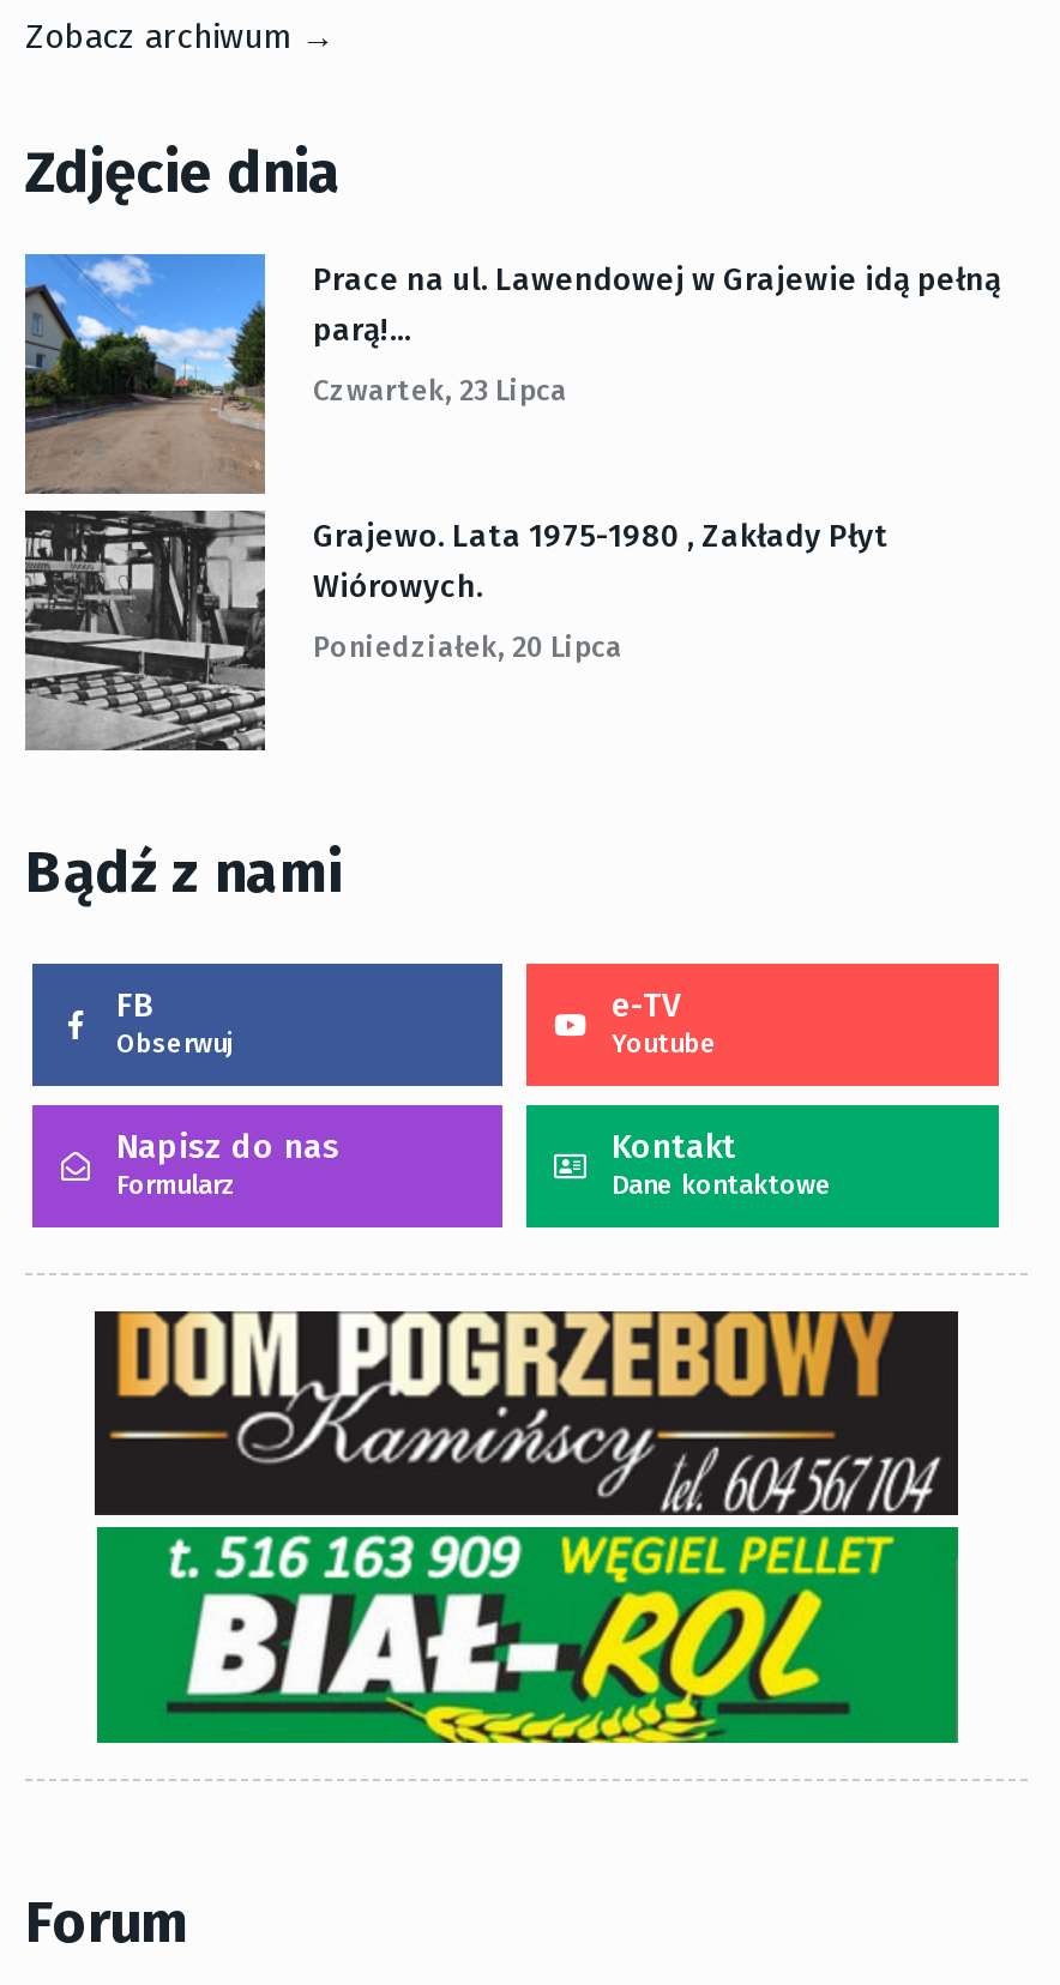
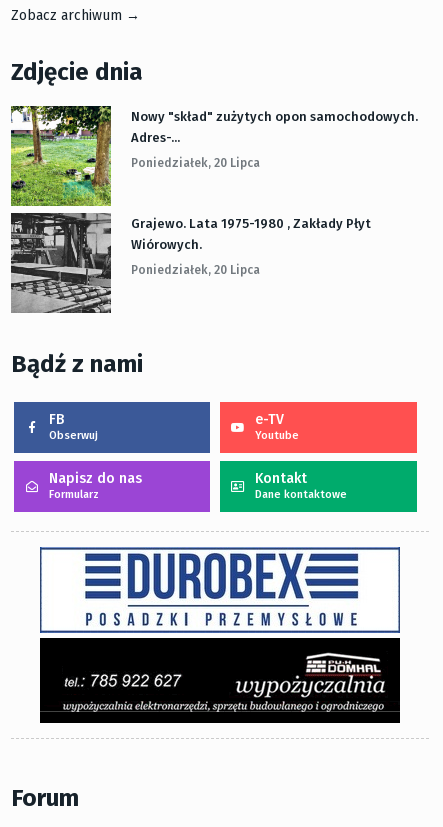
[23,252,1001,494] [image] | Prace na ul. Lawendowej w Grajewie idą pełną | parą!... -> [10,105,418,206] [image] | Nowy "skład" zużytych opon samochodowych. | Adres-...
[313,375,567,409] Czwartek, 23 Lipca -> [131,156,260,170] Poniedziałek, 20 Lipca
[95,1309,960,1745] [image] -> [39,546,401,724] [image]

